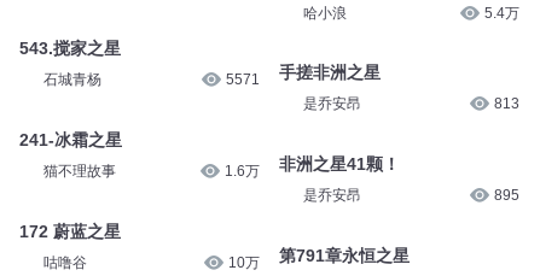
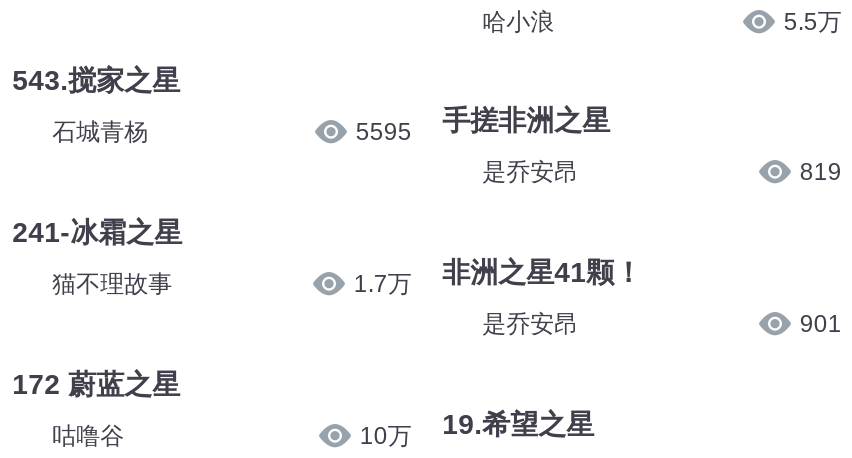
[485,5,520,21] 5.4万 -> [784,8,842,36] 5.5万
[226,63,380,88] 5571 手搓非洲之星 -> [356,105,610,147] 5595 手搓非洲之星
[495,96,520,113] 813 -> [800,159,842,187] 819
[225,154,399,180] 1.6万 非洲之星41颗！ -> [354,256,642,298] 1.7万 非洲之星41颗！
[495,187,520,204] 895 -> [800,310,842,338] 901
[279,245,409,265] 第791章永恒之星 -> [442,407,594,439] 19.希望之星

